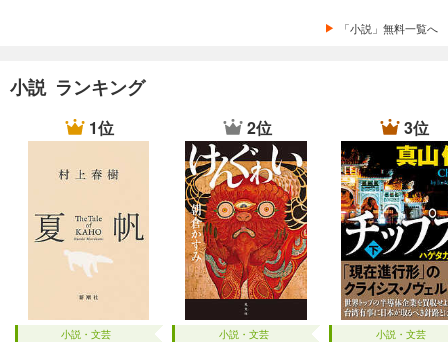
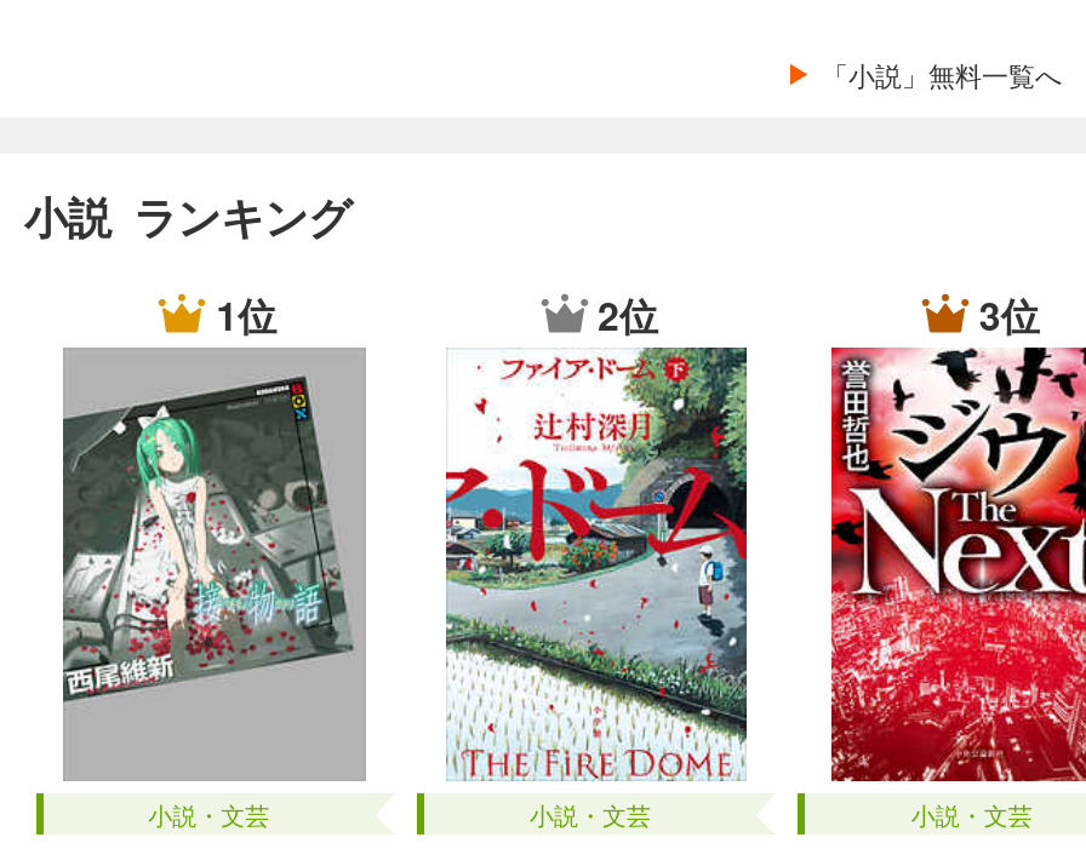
[26,142,150,319] [image] -> [61,348,366,781] [image]
[184,140,308,321] [image] -> [444,345,749,781] [image]
[340,140,445,321] [image] -> [827,345,1079,784] [image]

